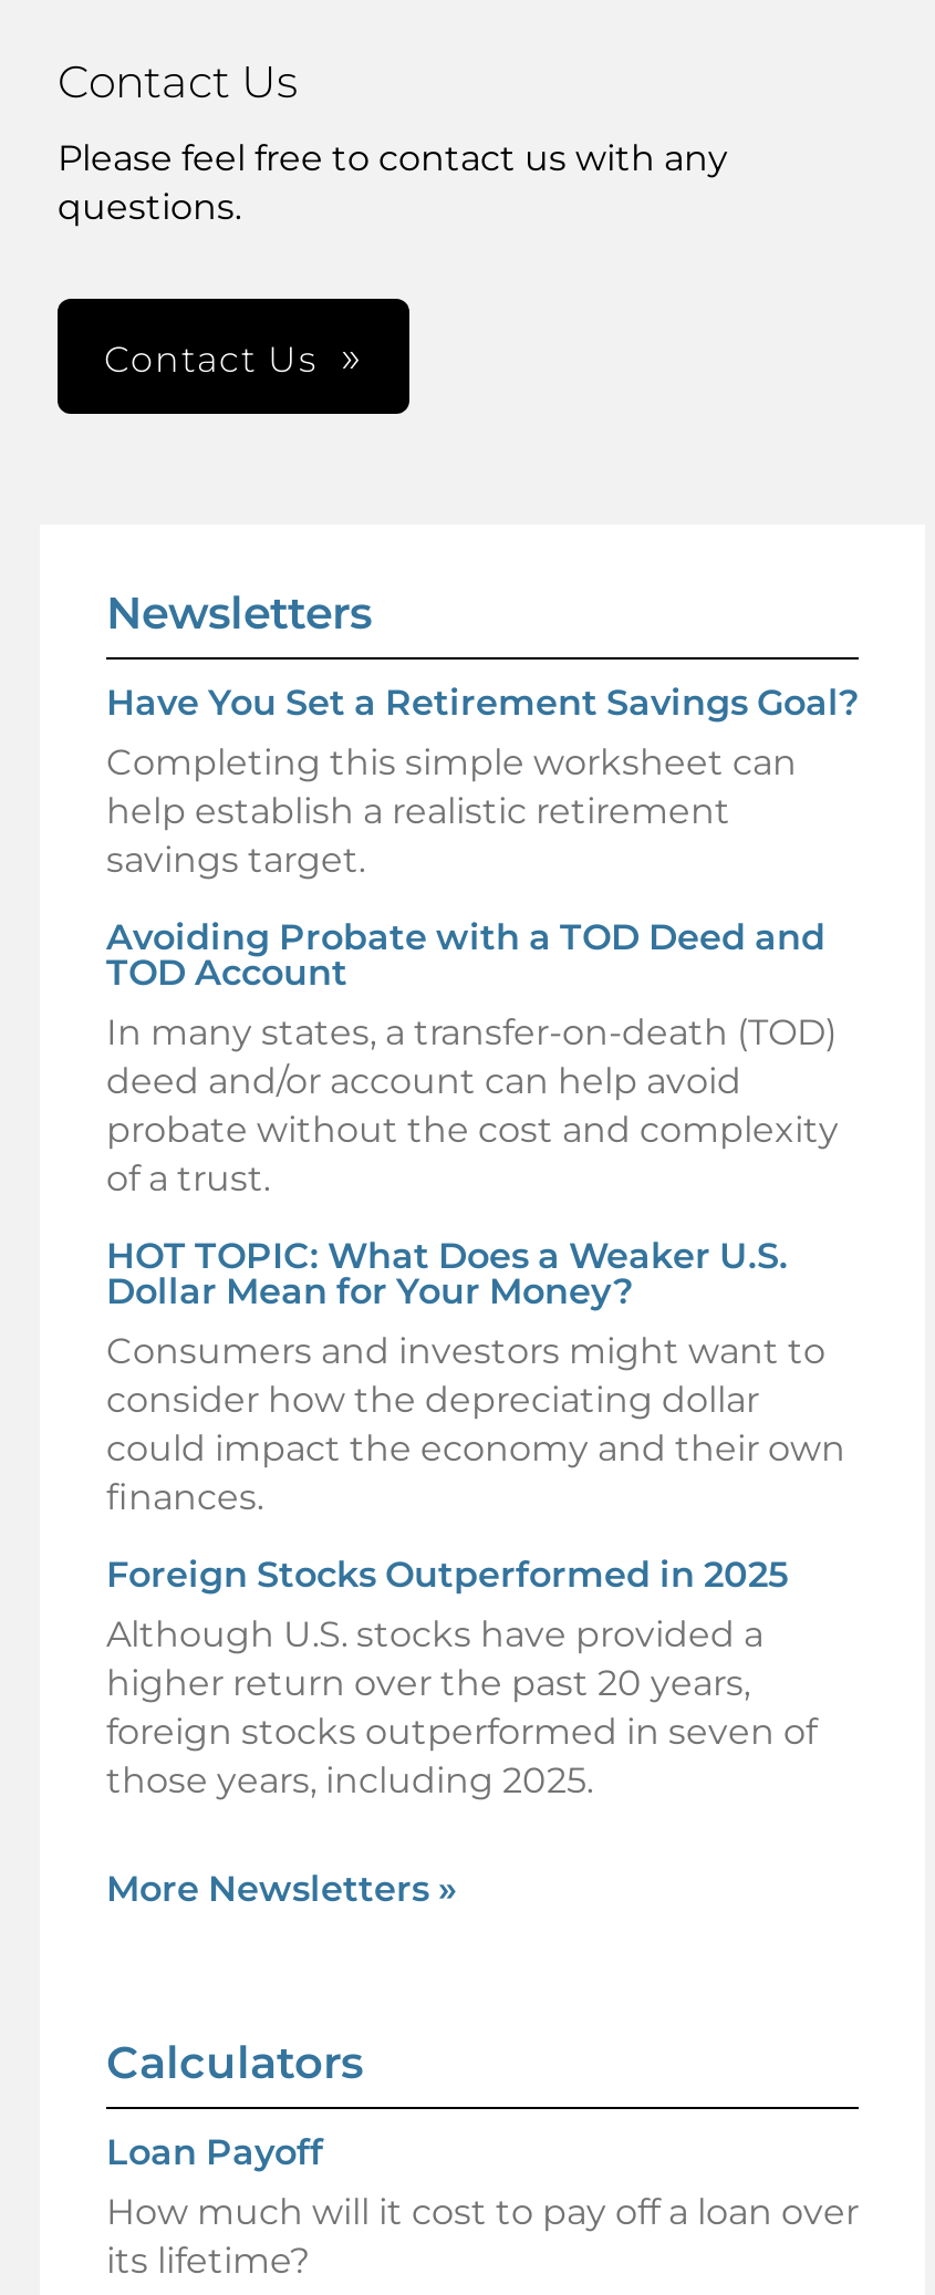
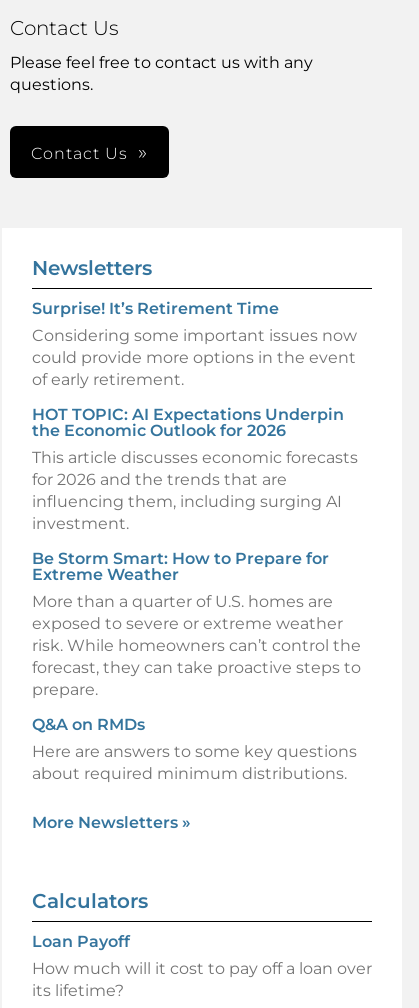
[106,682,859,881] Have You Set a Retirement Savings Goal? | Completing this simple worksheet can | help establish a realistic retirement | savings target. -> [32,299,357,389] Surprise! It’s Retirement Time | Considering some important issues now | could provide more options in the event | of early retirement.
[106,916,839,1200] Avoiding Probate with a TOD Deed and | TOD Account | In many states, a transfer-on-death (TOD) | deed and/or account can help avoid | probate without the cost and complexity | of a trust. -> [32,405,358,533] HOT TOPIC: AI Expectations Underpin | the Economic Outlook for 2026 | This article discusses economic forecasts | for 2026 and the trends that are | influencing them, including surging AI | investment.
[106,1235,845,1518] HOT TOPIC: What Does a Weaker U.S. | Dollar Mean for Your Money? | Consumers and investors might want to | consider how the depreciating dollar | could impact the economy and their own | finances. -> [32,549,361,699] Be Storm Smart: How to Prepare for | Extreme Weather | More than a quarter of U.S. homes are | exposed to severe or extreme weather | risk. While homeowners can’t control the | forecast, they can take proactive steps to | prepare.
[106,1554,817,1801] Foreign Stocks Outperformed in 2025 | Although U.S. stocks have provided a | higher return over the past 20 years, | foreign stocks outperformed in seven of | those years, including 2025. -> [32,715,357,783] Q&A on RMDs | Here are answers to some key questions | about required minimum distributions.

